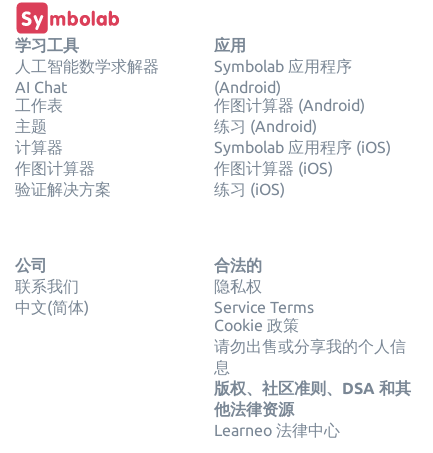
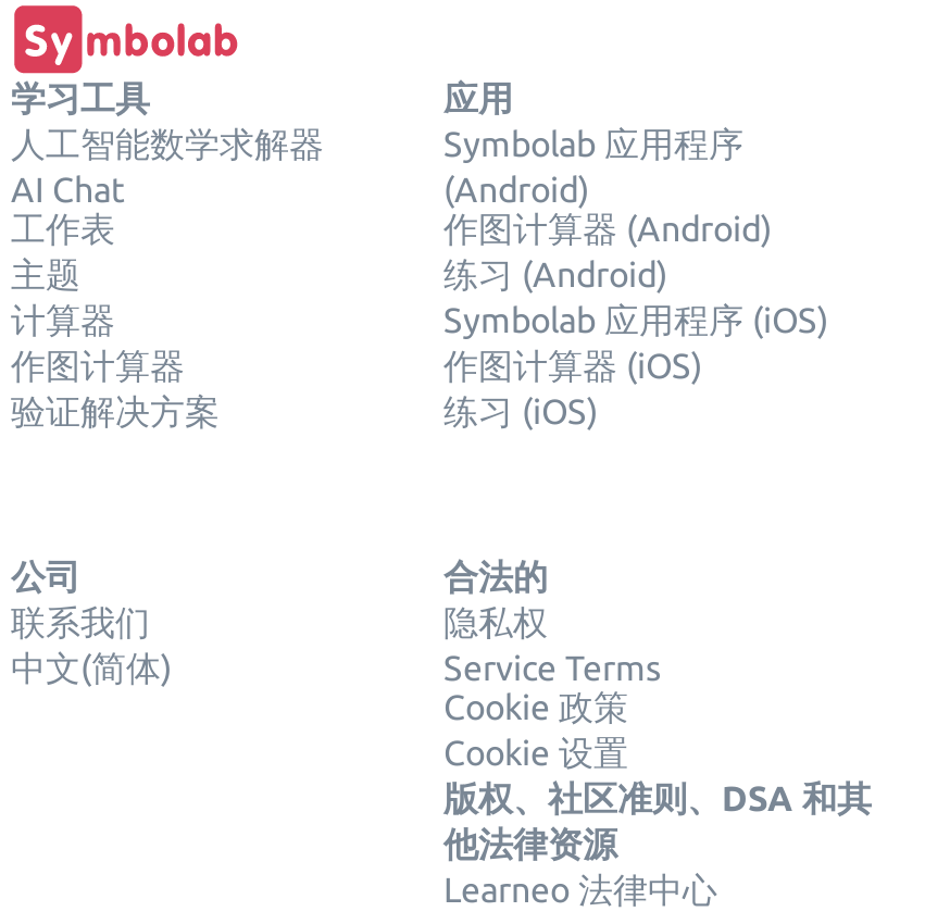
[214,337,406,376] 请勿出售或分享我的个人信 | 息 -> [443,734,628,773] Cookie 设置

